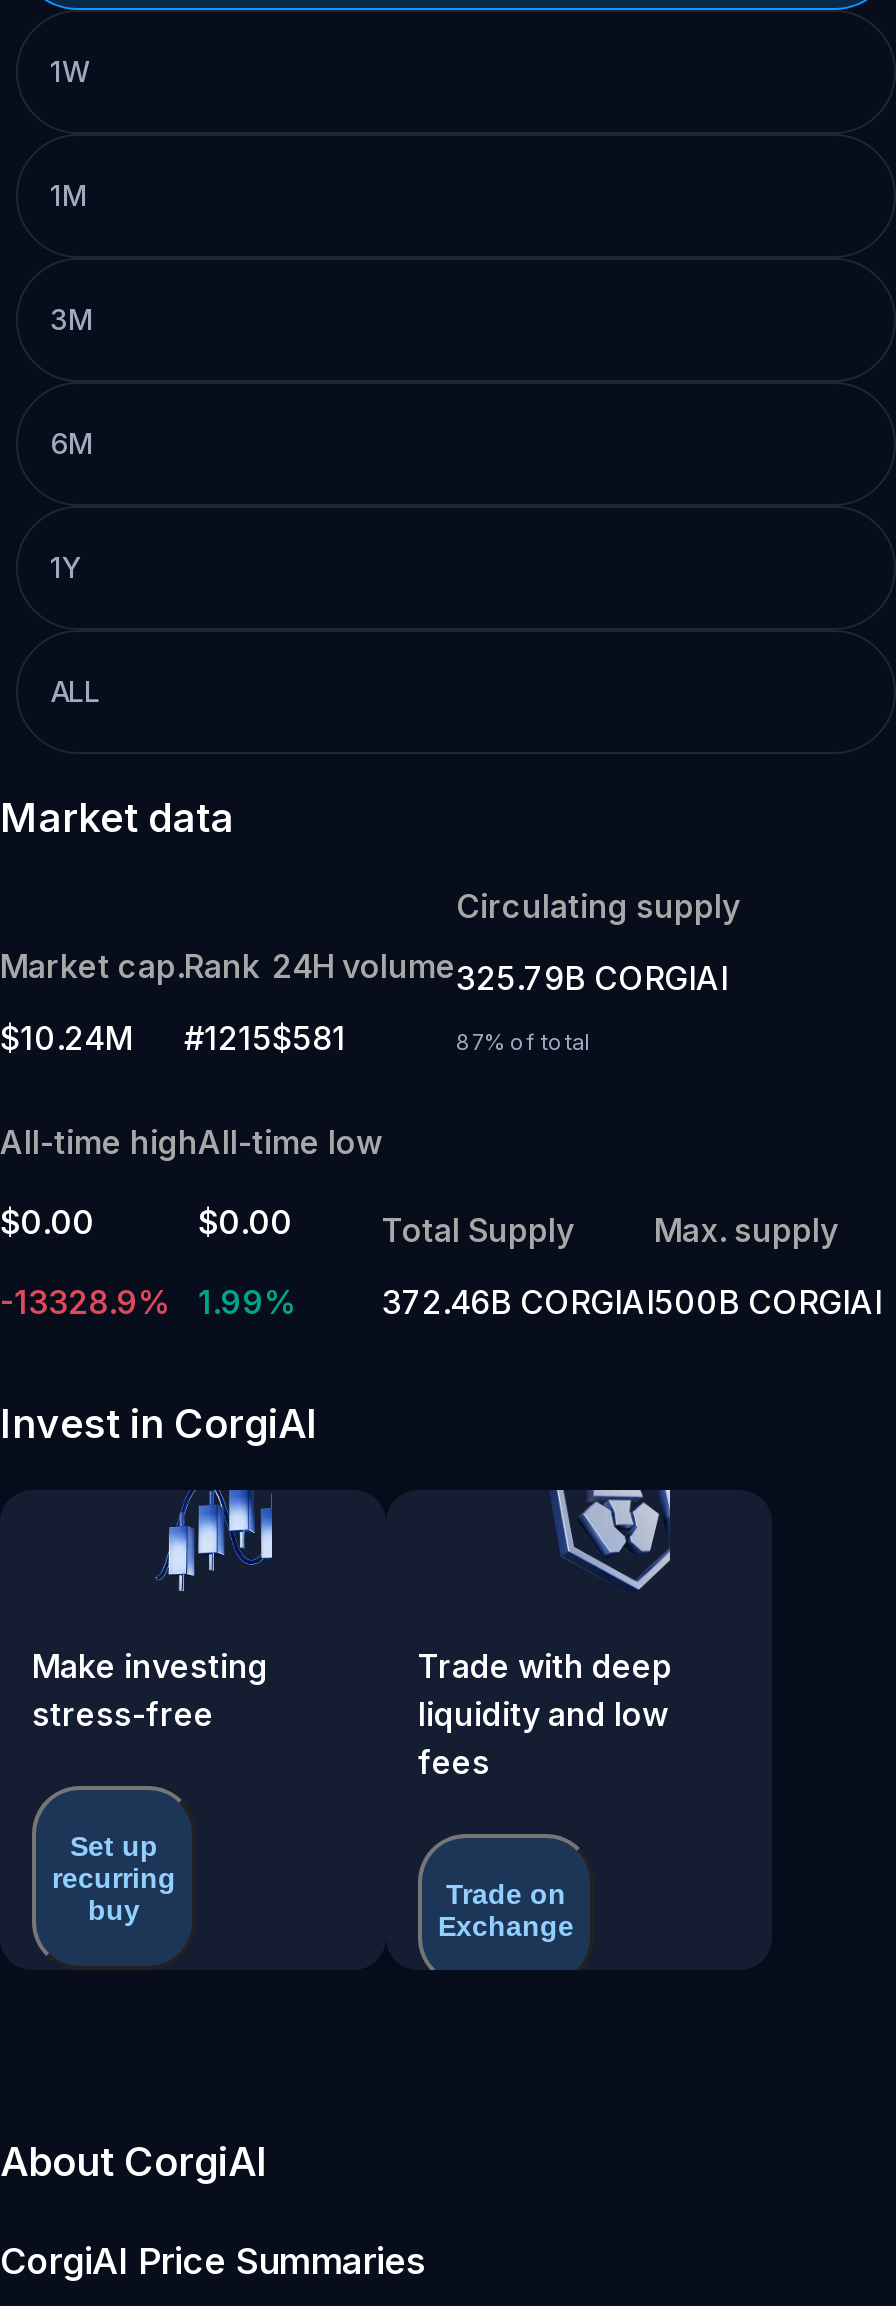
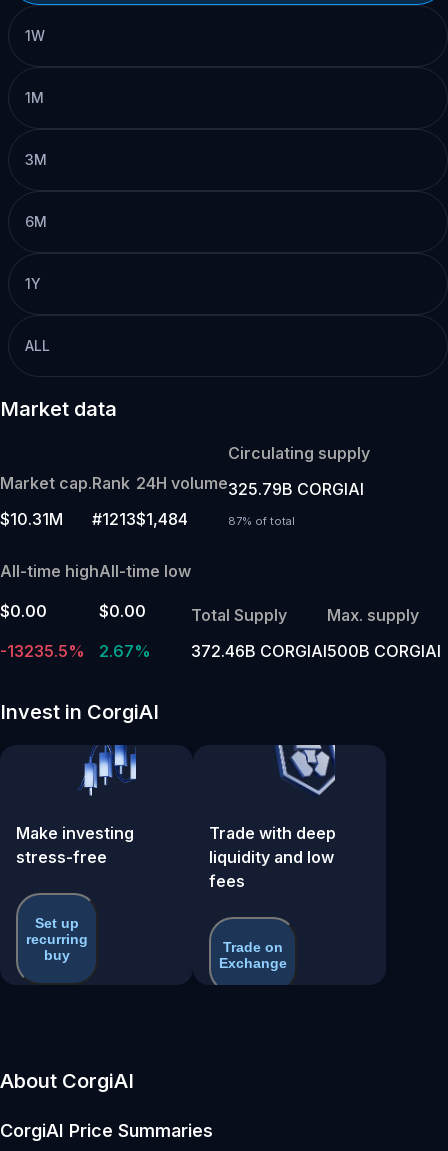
[0,1019,132,1059] $10.24M -> [0,509,63,529] $10.31M
[184,1019,272,1059] #1215 -> [92,509,136,529] #1213
[272,1019,346,1059] $581 -> [136,509,188,529] $1,484
[0,1283,172,1323] -13328.9% -> [0,641,85,661] -13235.5%
[198,1283,298,1323] 1.99% -> [99,641,151,661] 2.67%

